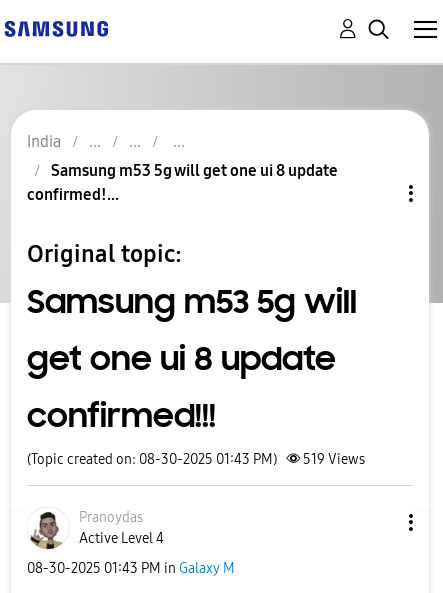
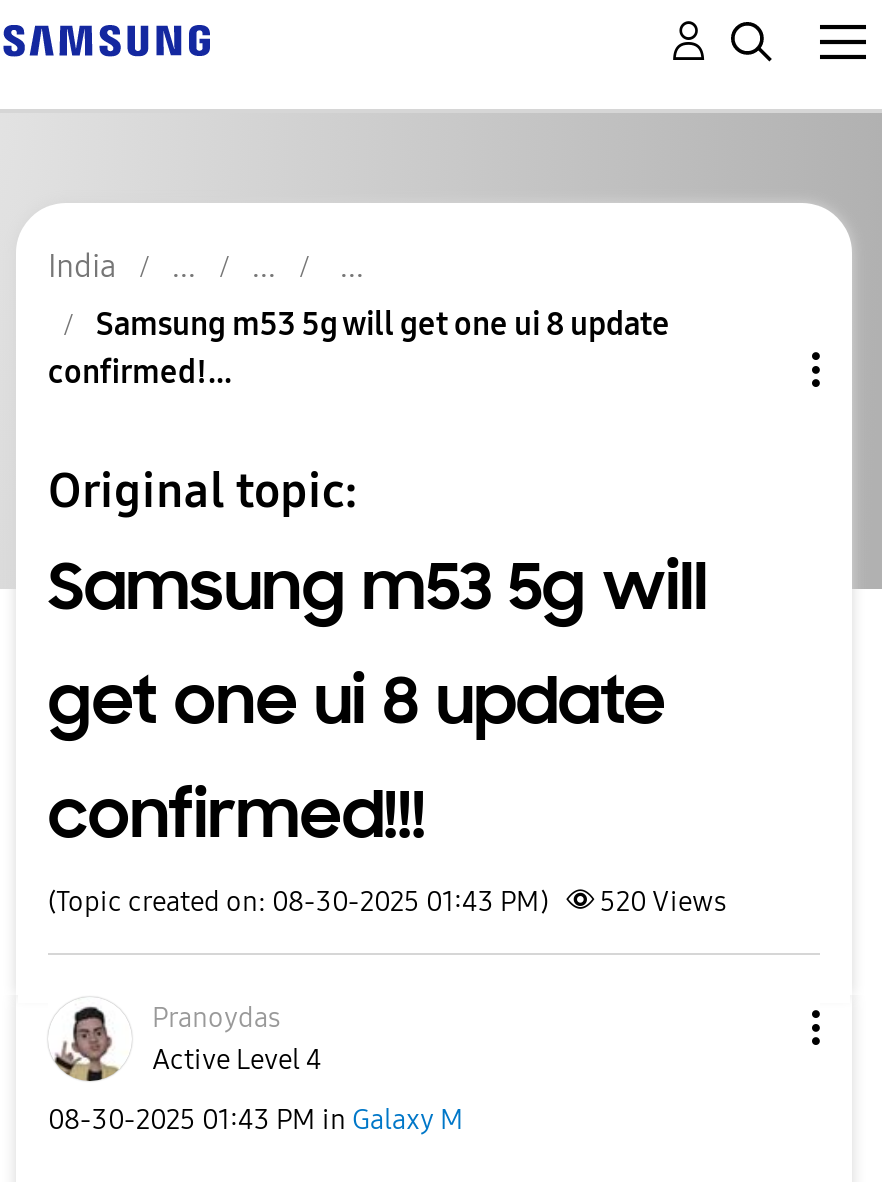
[27,451,365,468] (Topic created on: 08-30-2025 01:43 PM) 519 Views -> [48,885,726,919] (Topic created on: 08-30-2025 01:43 PM) 520 Views

